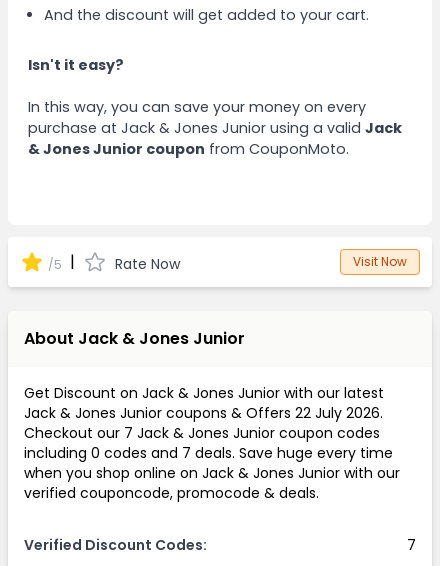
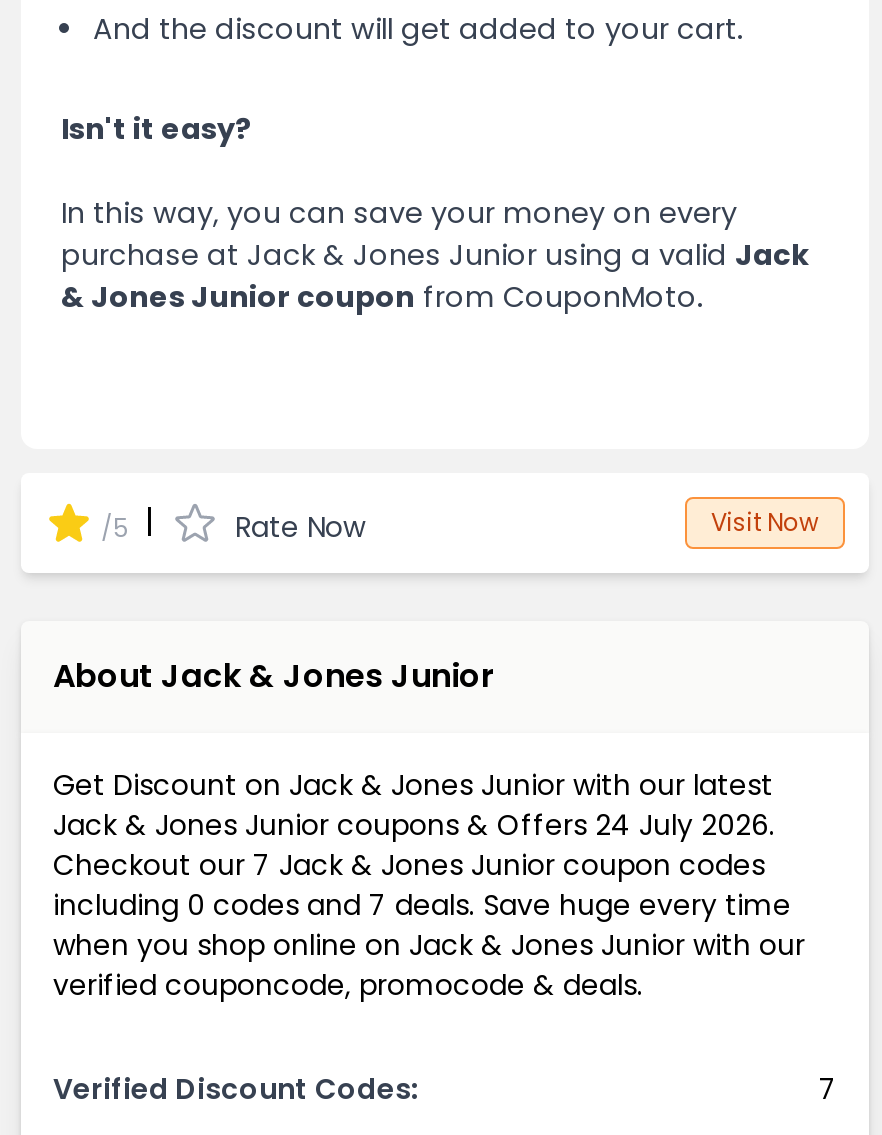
[24,403,383,423] Jack & Jones Junior coupons & Offers 22 July 2026. -> [53,805,775,845] Jack & Jones Junior coupons & Offers 24 July 2026.

